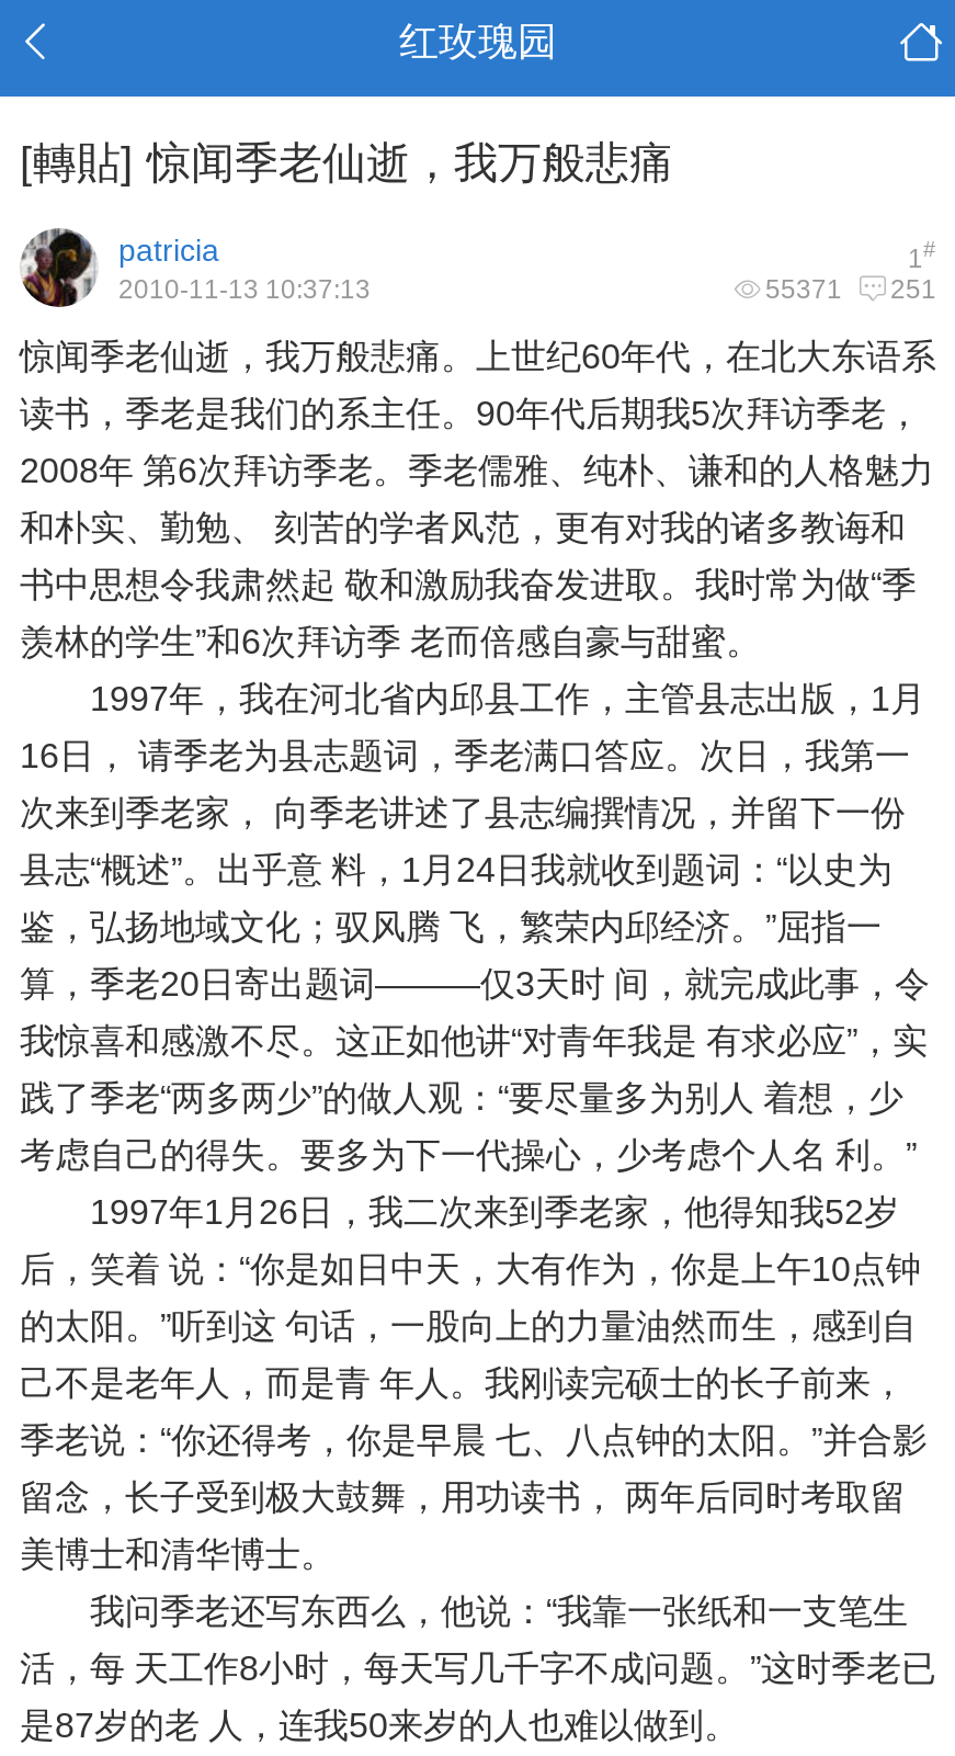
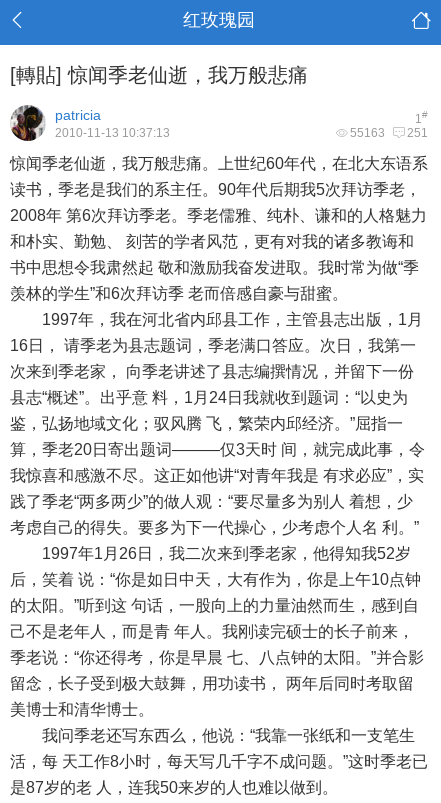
[765,274,936,305] 55371 251 -> [350,126,428,140] 55163 251

